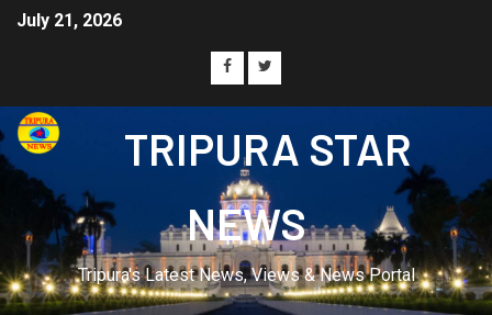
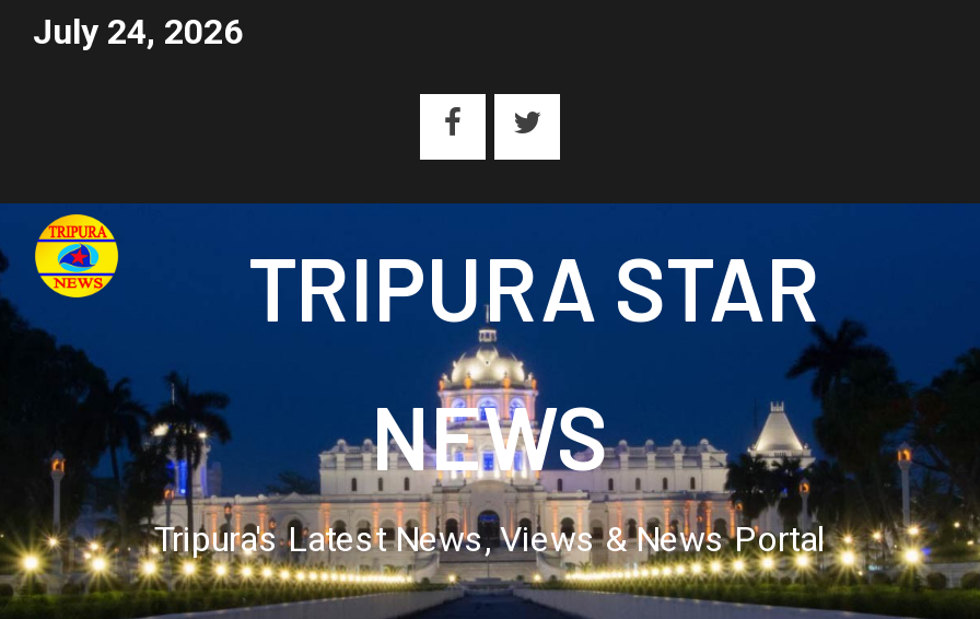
[16,10,122,31] July 21, 2026 -> [33,12,243,53] July 24, 2026

